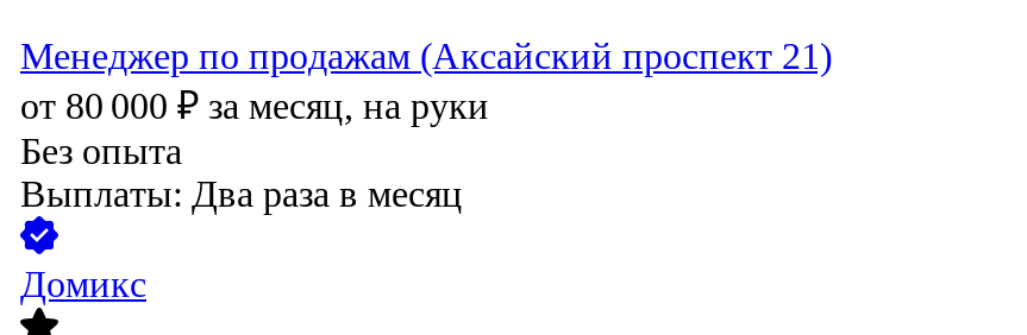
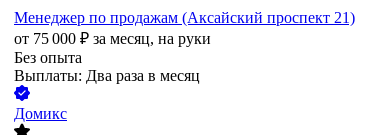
[20,87,489,127] от 80 000 ₽ за месяц, на руки -> [14,30,211,47] от 75 000 ₽ за месяц, на руки

